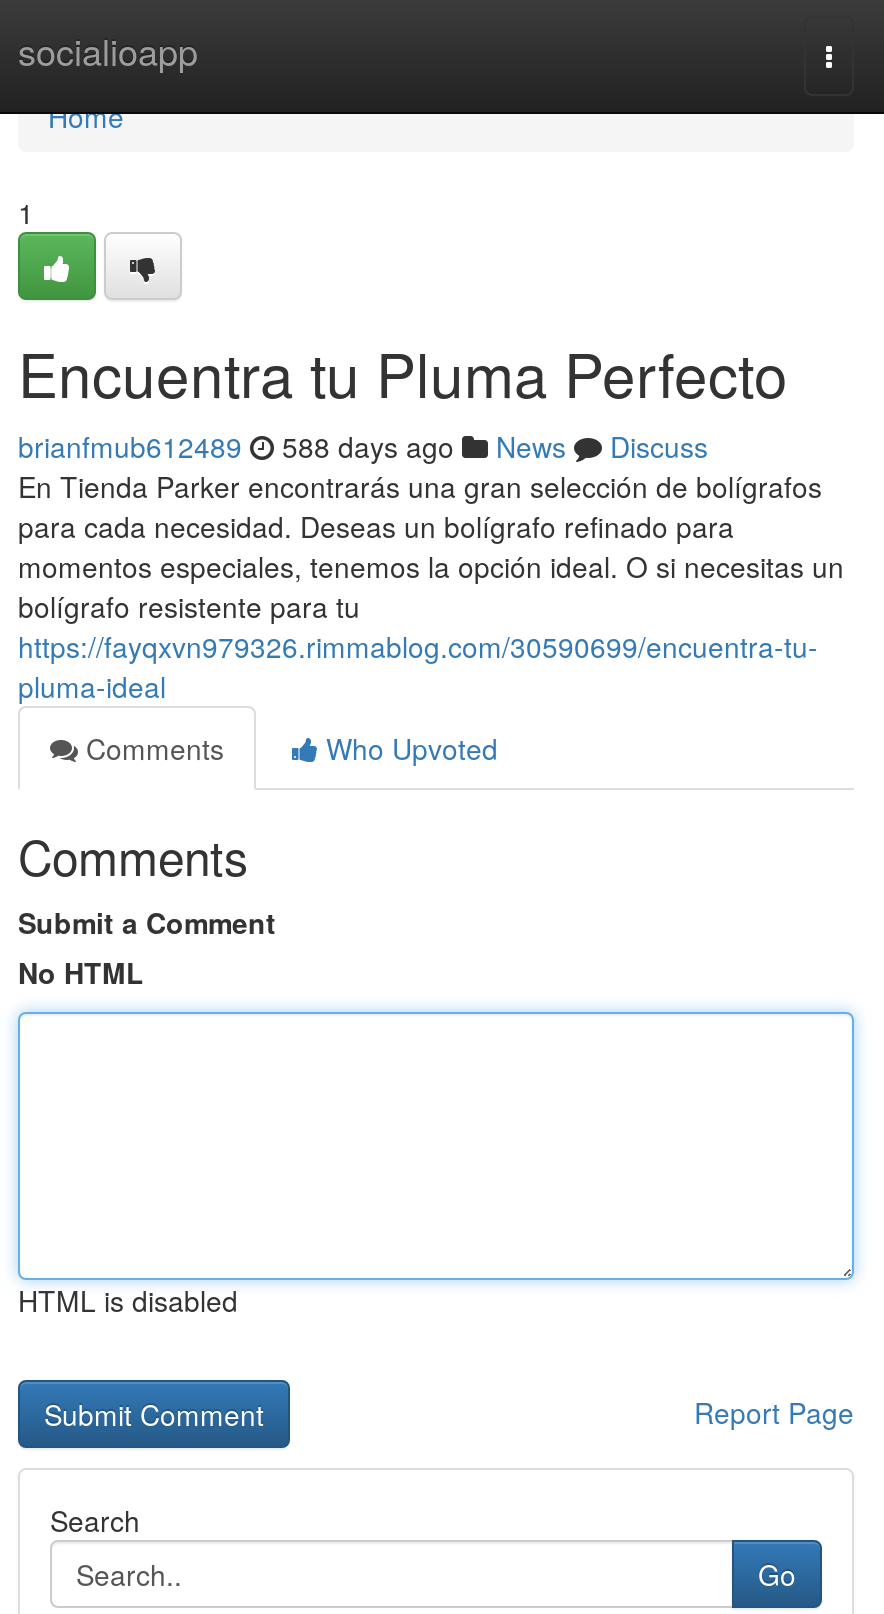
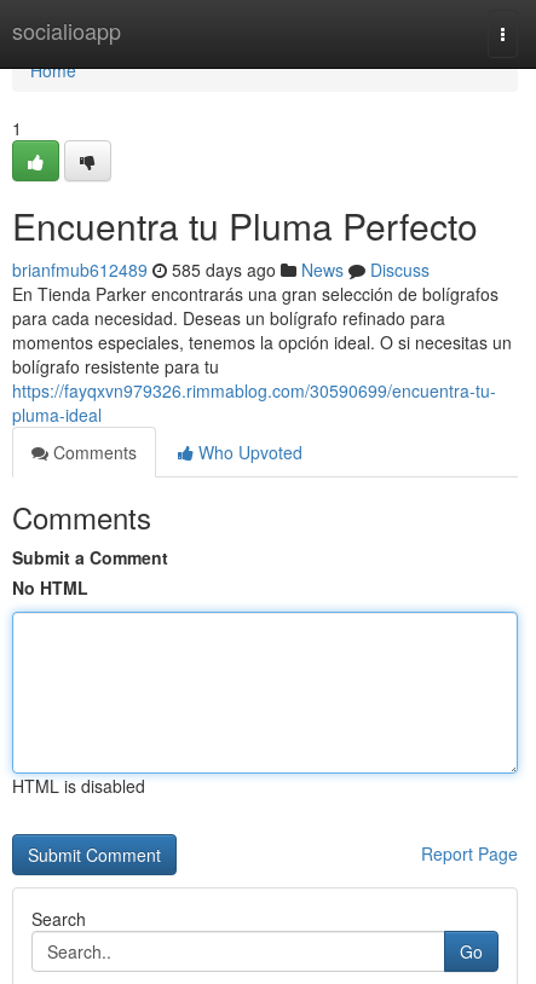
[18,426,708,466] brianfmub612489 588 days ago News Discuss -> [12,257,430,282] brianfmub612489 585 days ago News Discuss

